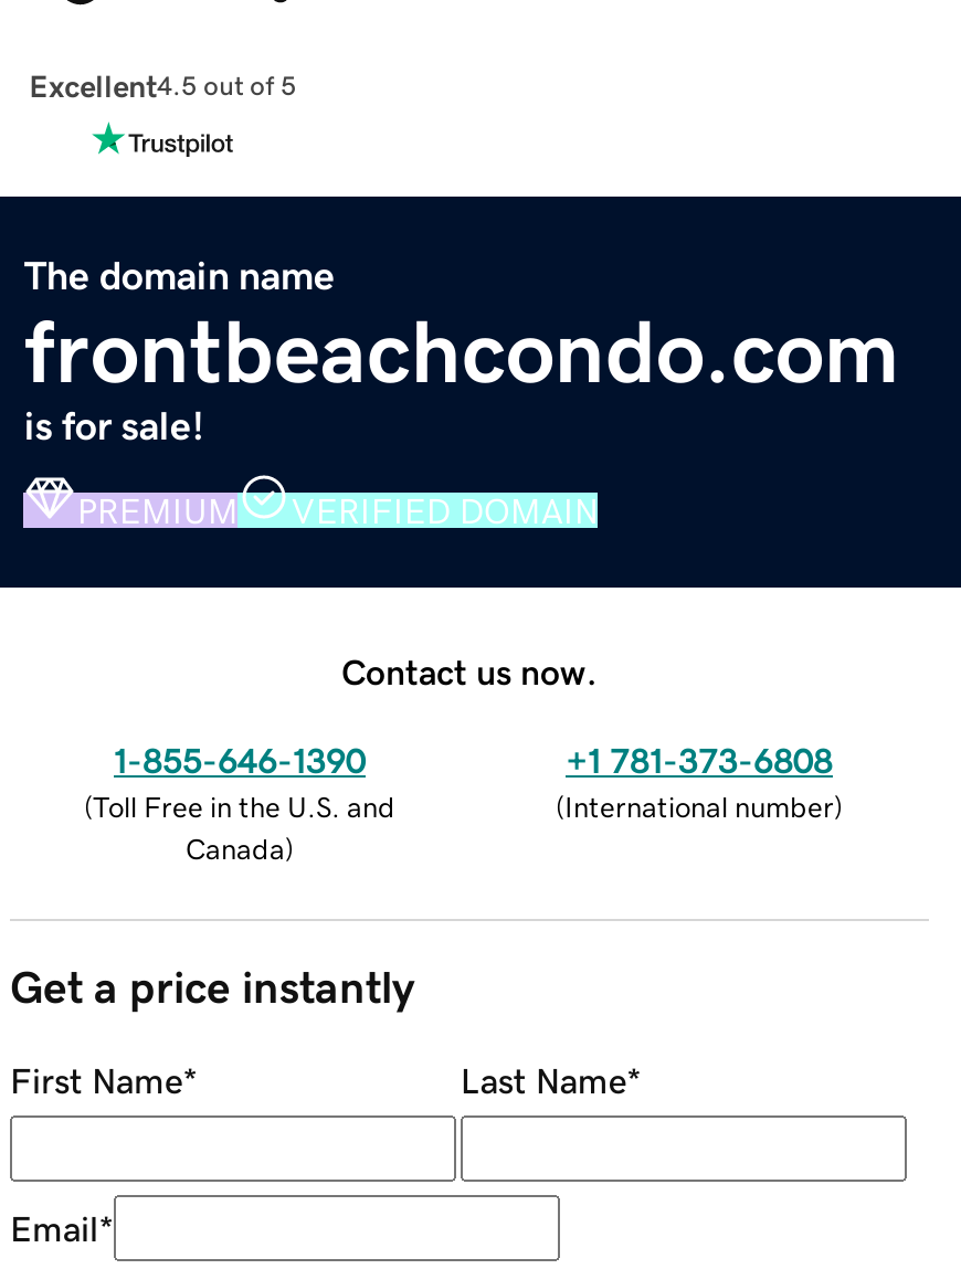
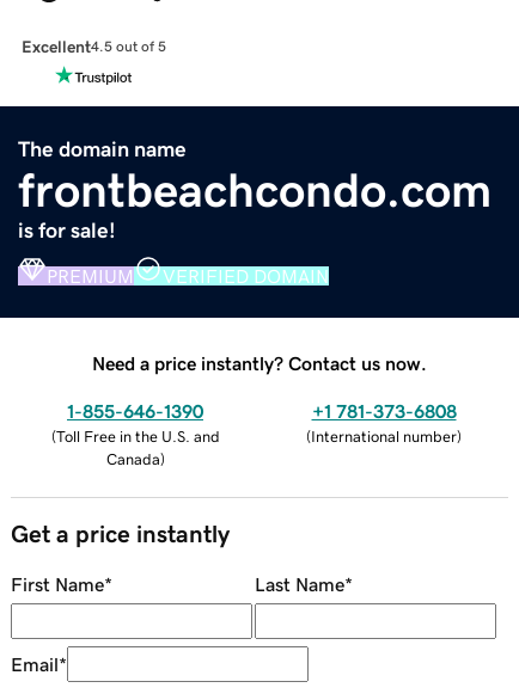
[341,653,598,688] Contact us now. -> [92,353,427,372] Need a price instantly? Contact us now.

